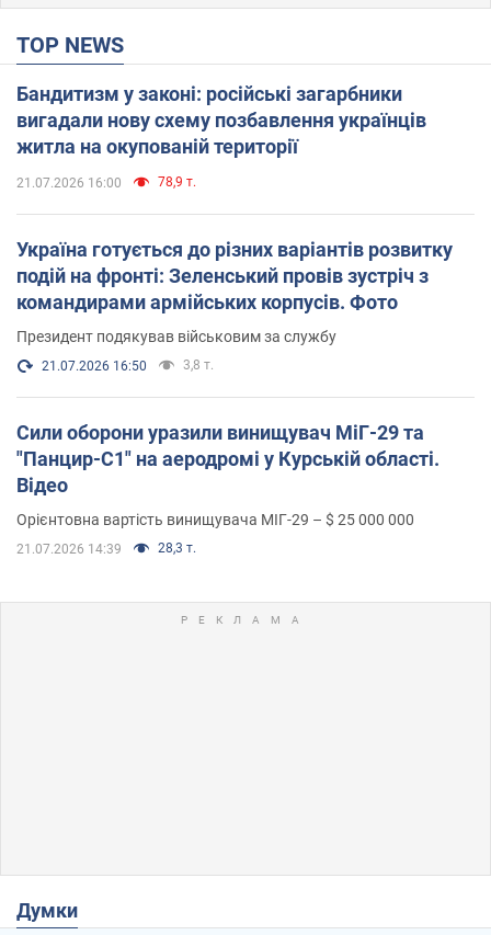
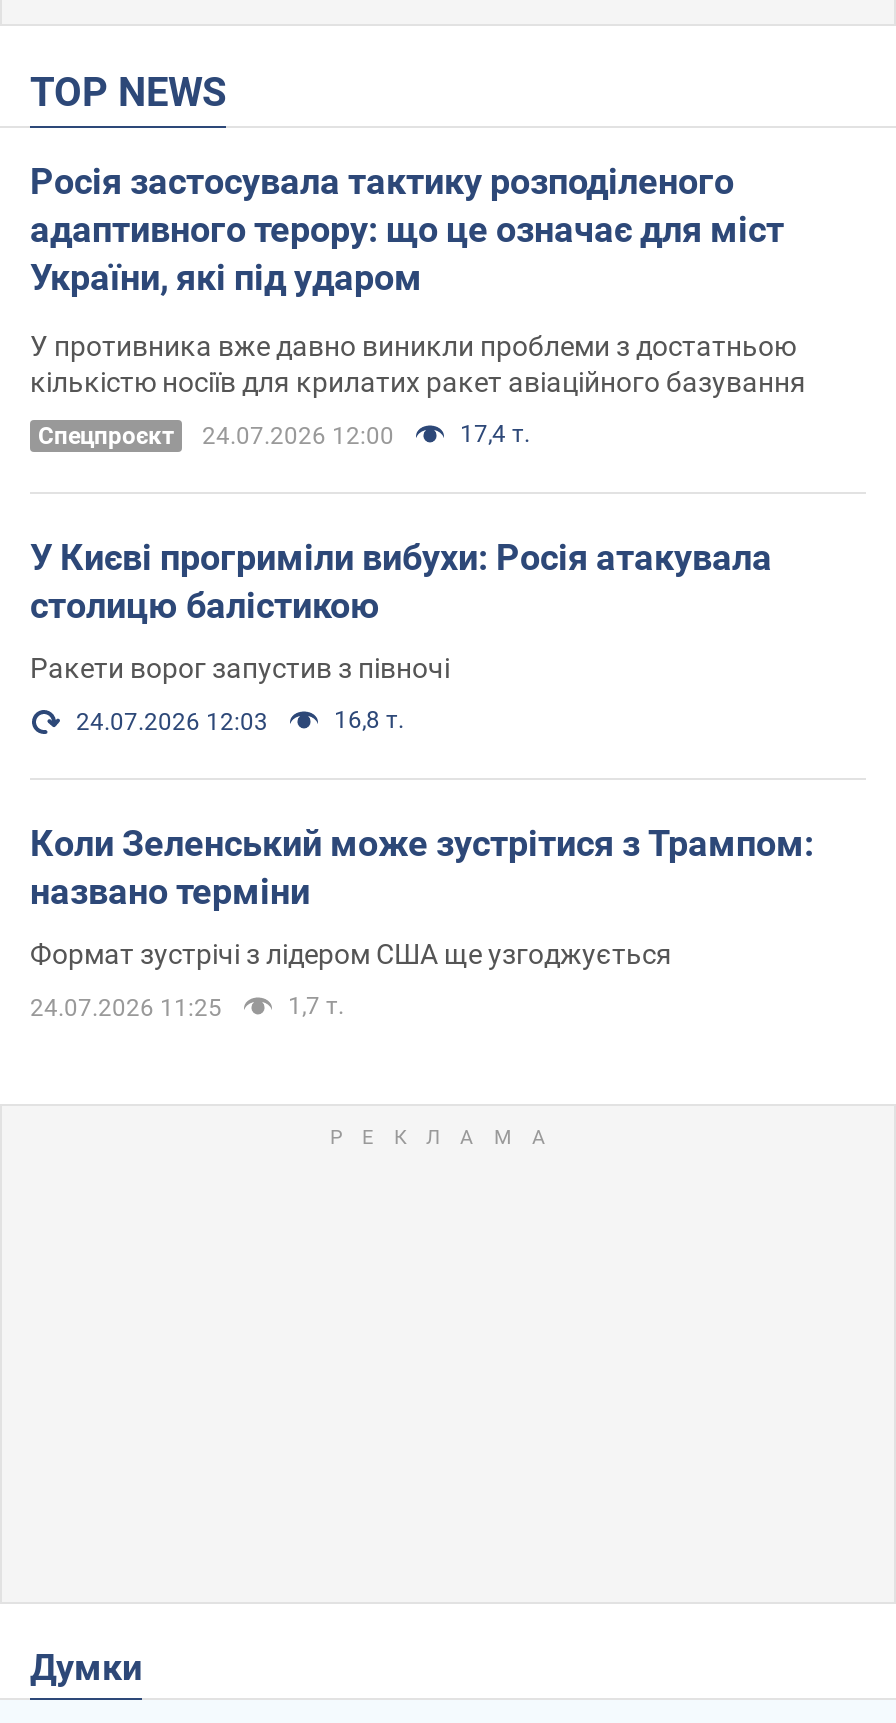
[16,82,453,557] Бандитизм у законі: російські загарбники | вигадали нову схему позбавлення українців | житла на окупованій території | 21.07.2026 16:00 | 78,9 т. | Україна готується до різних варіантів розвитку | подій на фронті: Зеленський провів зустріч з | командирами армійських корпусів. Фото | Президент подякував військовим за службу | 21.07.2026 16:50 | 3,8 т. | Сили оборони уразили винищувач МіГ-29 та | "Панцир-С1" на аеродромі у Курській області. | Відео | Орієнтовна вартість винищувача МІГ-29 – $ 25 000 000 | 21.07.2026 14:39 | 28,3 т. -> [30,159,814,1021] Росія застосувала тактику розподіленого | адаптивного терору: що це означає для міст | України, які під ударом | У противника вже давно виникли проблеми з достатньою | кількістю носіїв для крилатих ракет авіаційного базування | Cпецпроєкт | 24.07.2026 12:00 | 17,4 т. | У Києві прогриміли вибухи: Росія атакувала | столицю балістикою | Ракети ворог запустив з півночі | 24.07.2026 12:03 | 16,8 т. | Коли Зеленський може зустрітися з Трампом: | названо терміни | Формат зустрічі з лідером США ще узгоджується | 24.07.2026 11:25 | 1,7 т.

